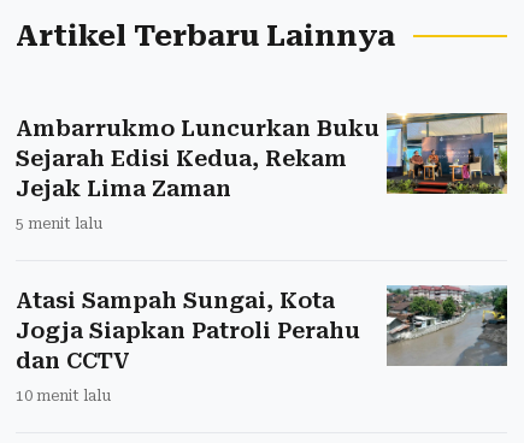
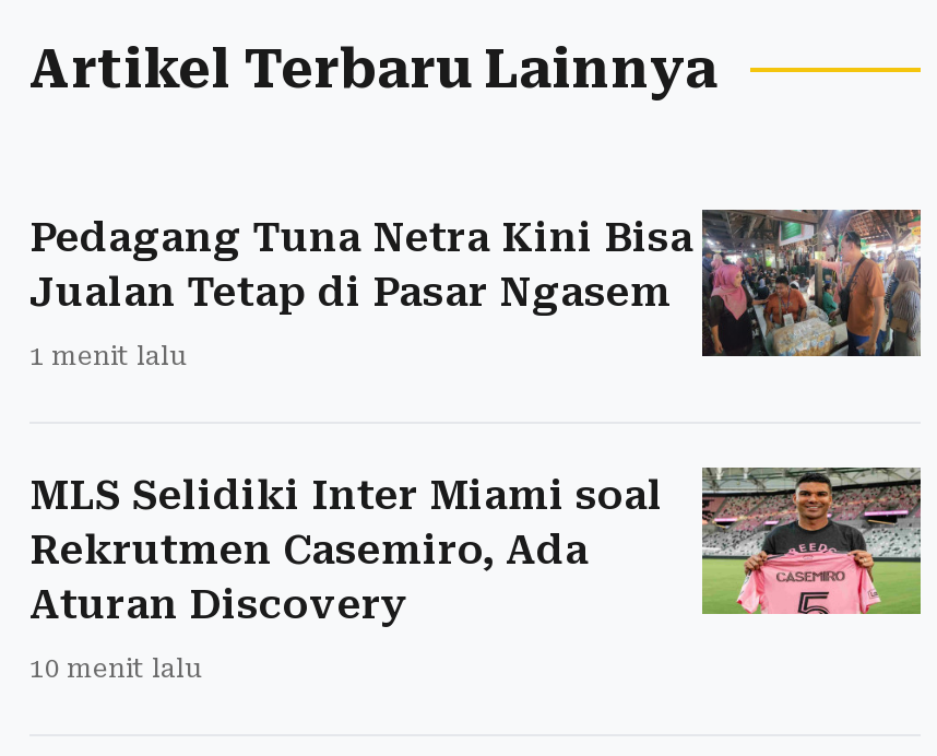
[16,113,508,200] [image] | Ambarrukmo Luncurkan Buku | Sejarah Edisi Kedua, Rekam | Jejak Lima Zaman -> [29,208,921,358] [image] | Pedagang Tuna Netra Kini Bisa | Jualan Tetap di Pasar Ngasem
[16,215,102,232] 5 menit lalu -> [29,340,187,370] 1 menit lalu
[16,285,508,373] [image] | Atasi Sampah Sungai, Kota | Jogja Siapkan Patroli Perahu | dan CCTV -> [29,465,923,626] [image] | MLS Selidiki Inter Miami soal | Rekrutmen Casemiro, Ada | Aturan Discovery

